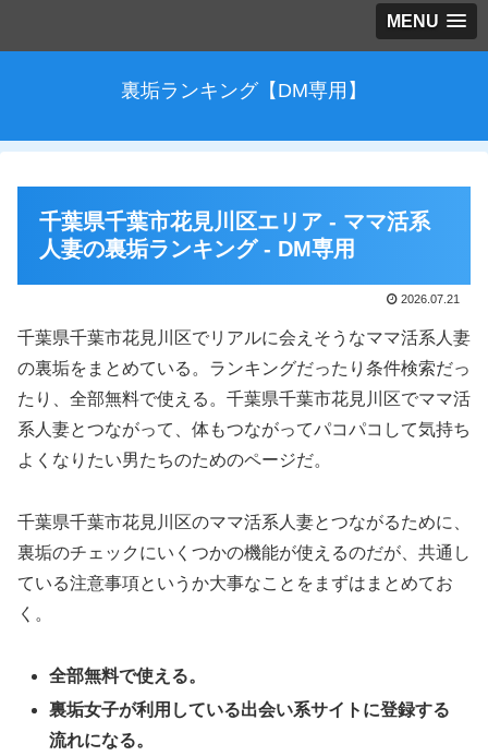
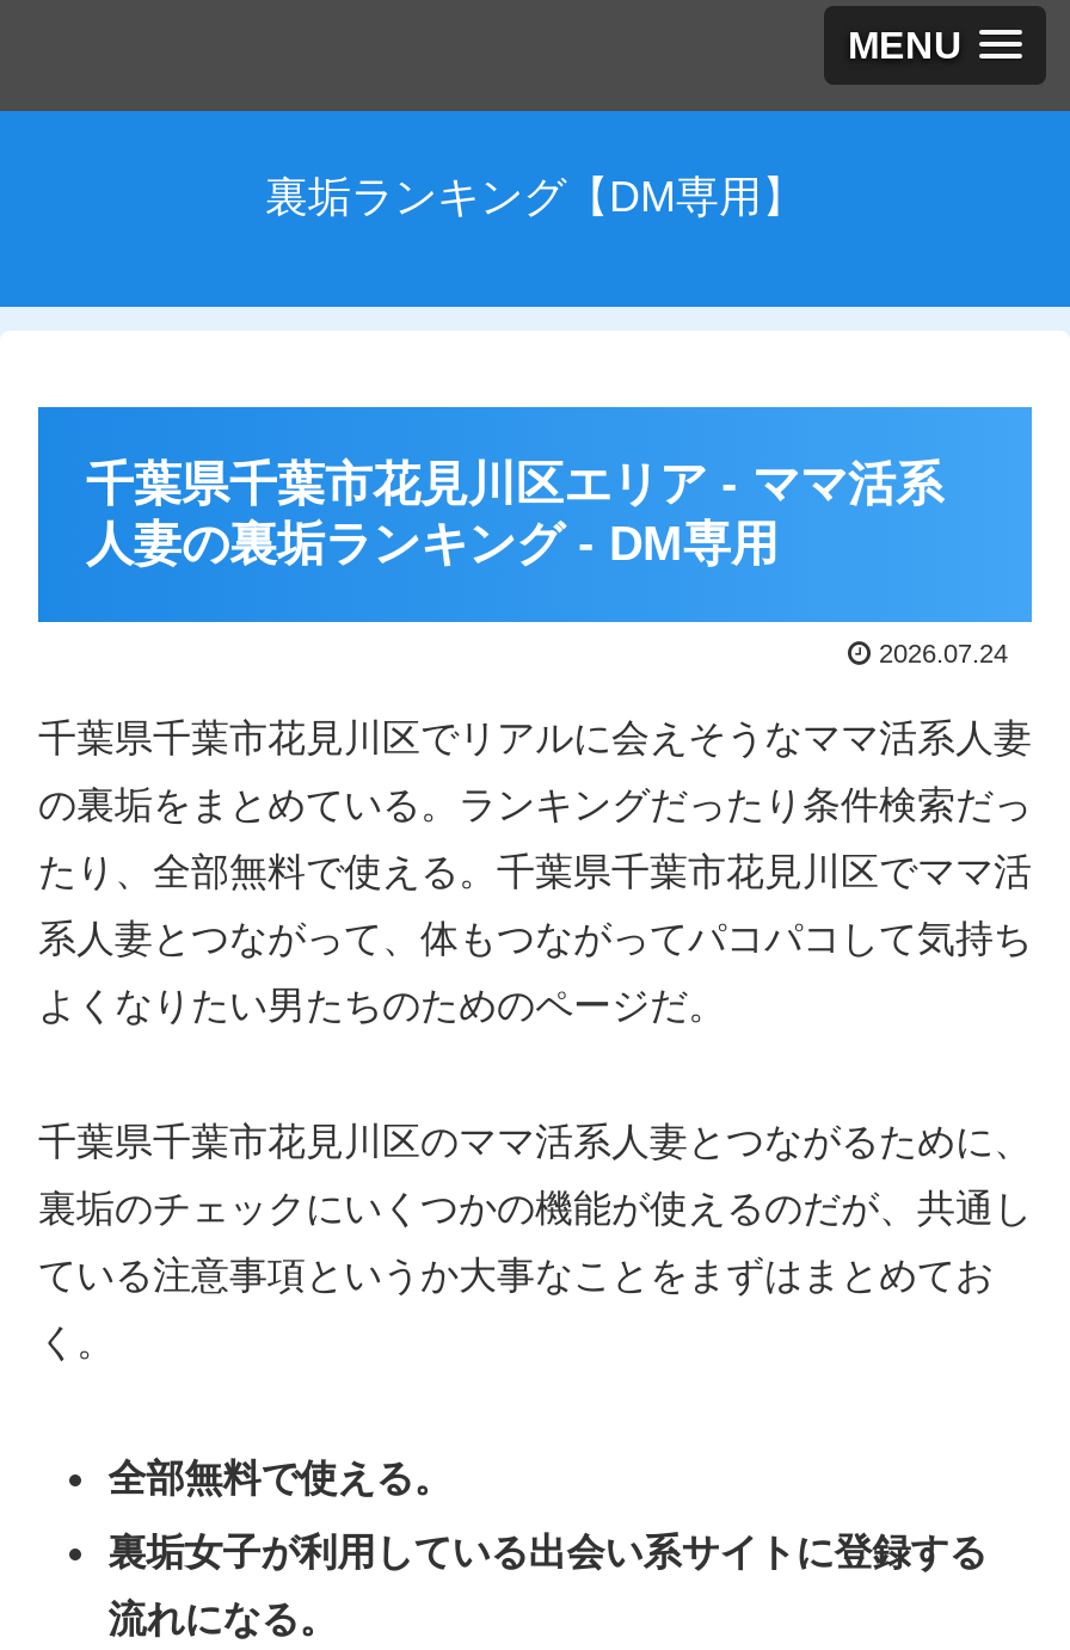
[401,292,460,305] 2026.07.21 -> [879,639,1008,667] 2026.07.24

